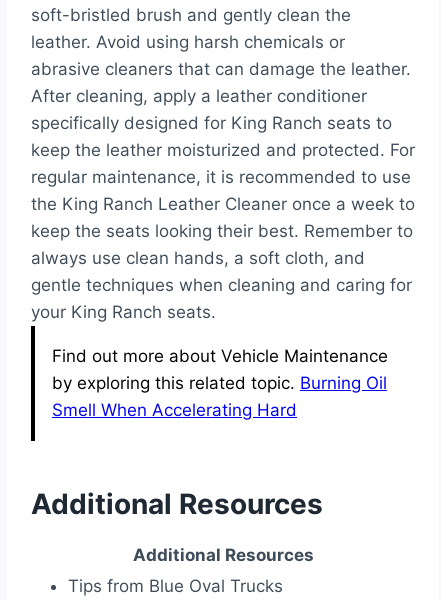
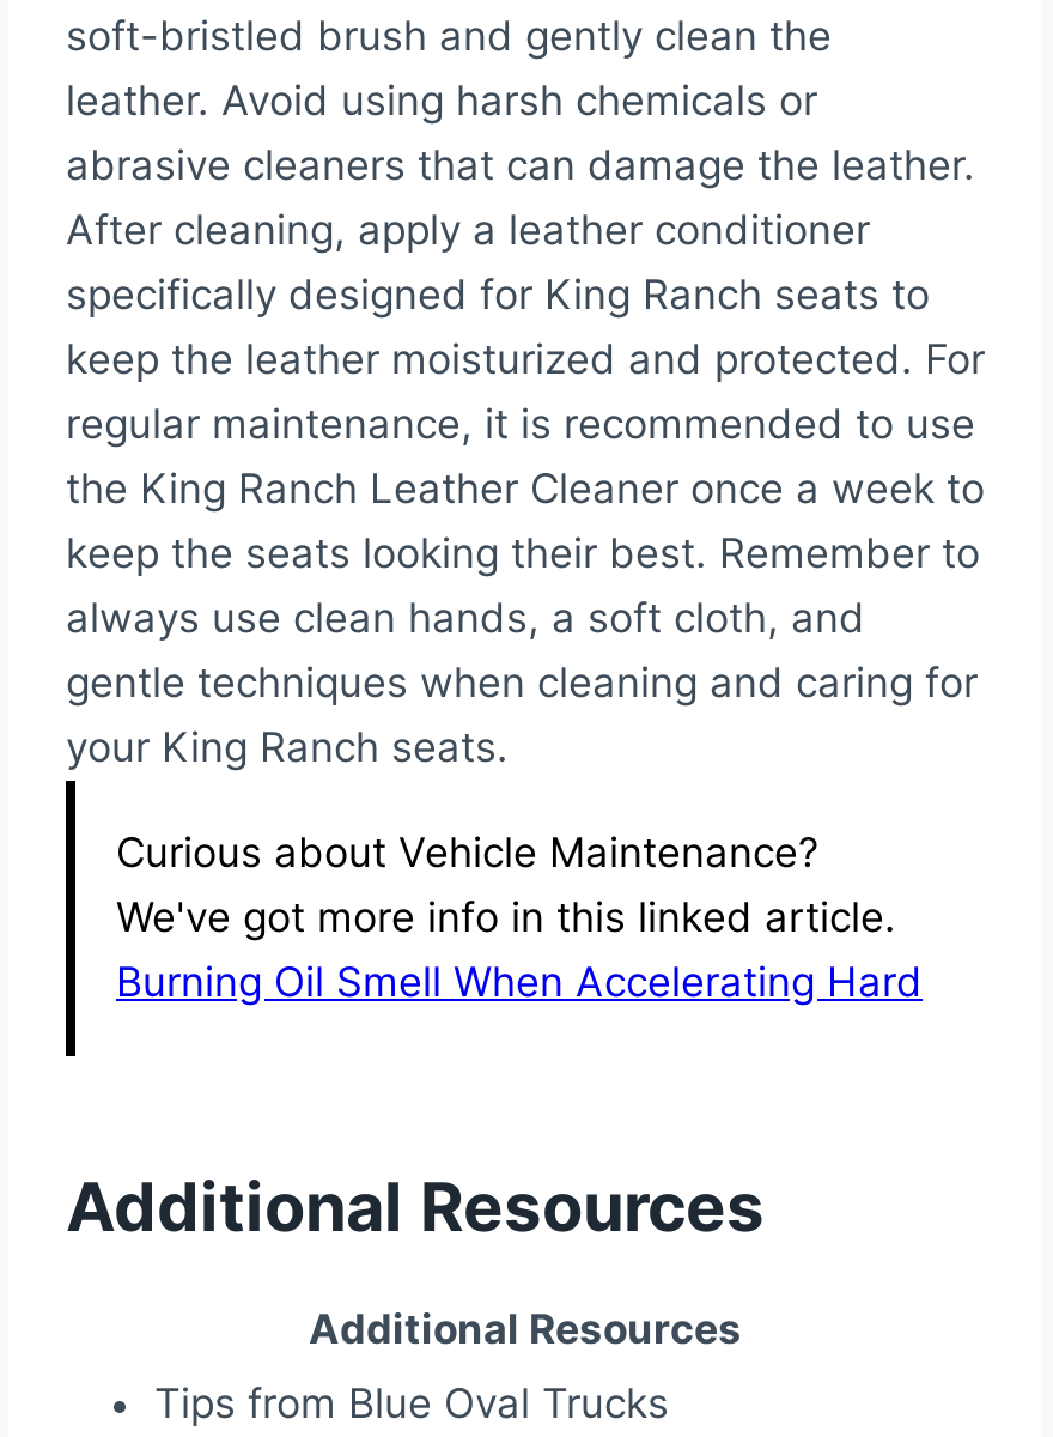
[52,346,388,420] Find out more about Vehicle Maintenance | by exploring this related topic. Burning Oil | Smell When Accelerating Hard -> [116,829,923,1006] Curious about Vehicle Maintenance? | We've got more info in this linked article. | Burning Oil Smell When Accelerating Hard

